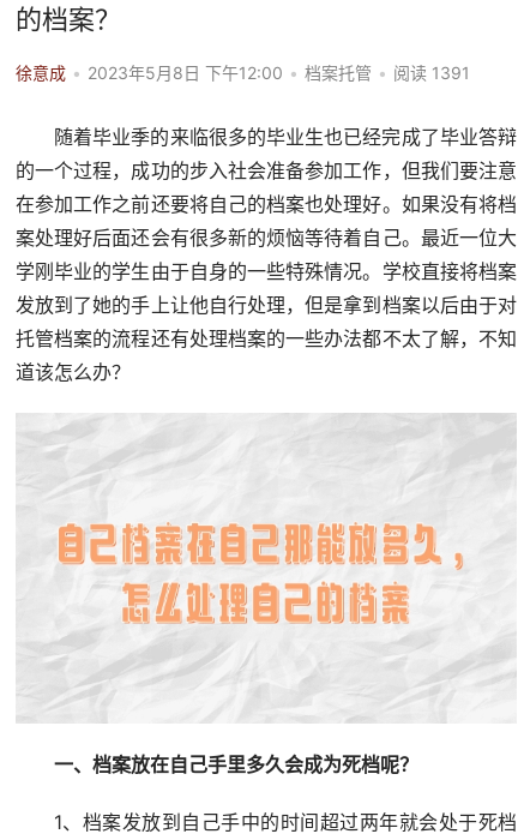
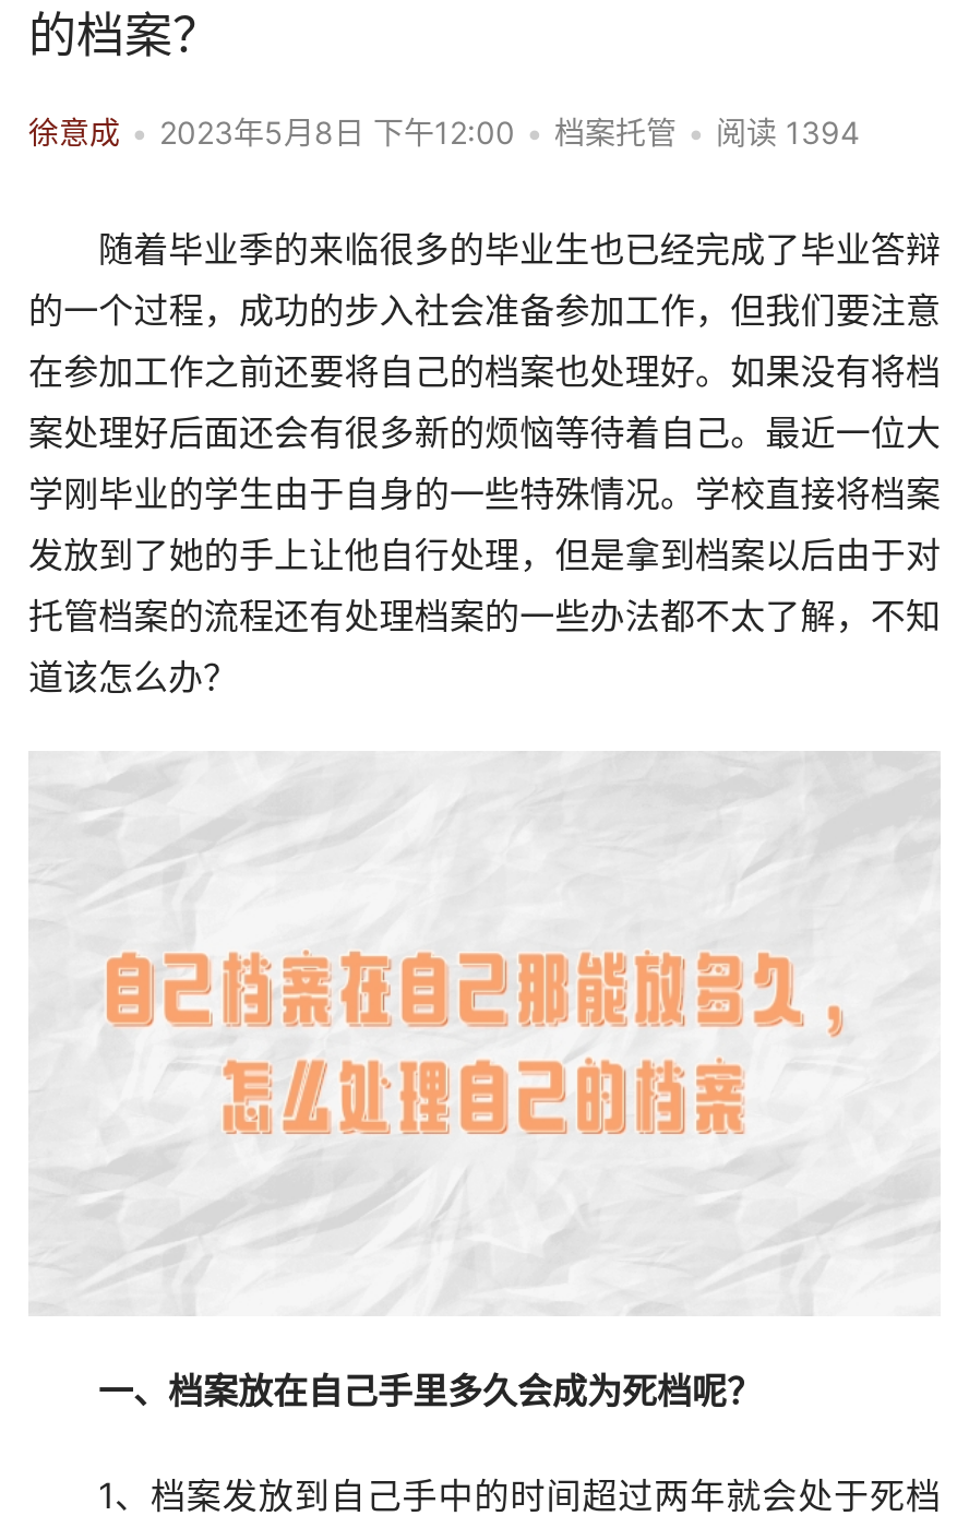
[16,63,470,83] 徐意成 • 2023年5月8日 下午12:00 • 档案托管 • 阅读 1391 -> [28,114,860,151] 徐意成 • 2023年5月8日 下午12:00 • 档案托管 • 阅读 1394

